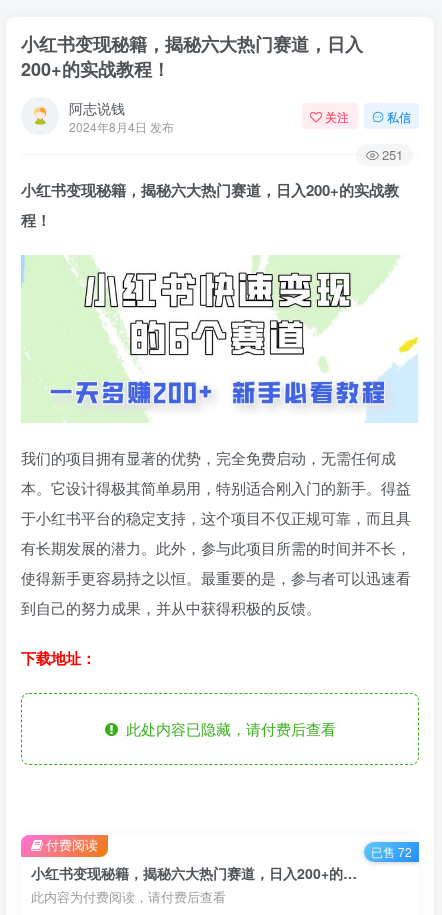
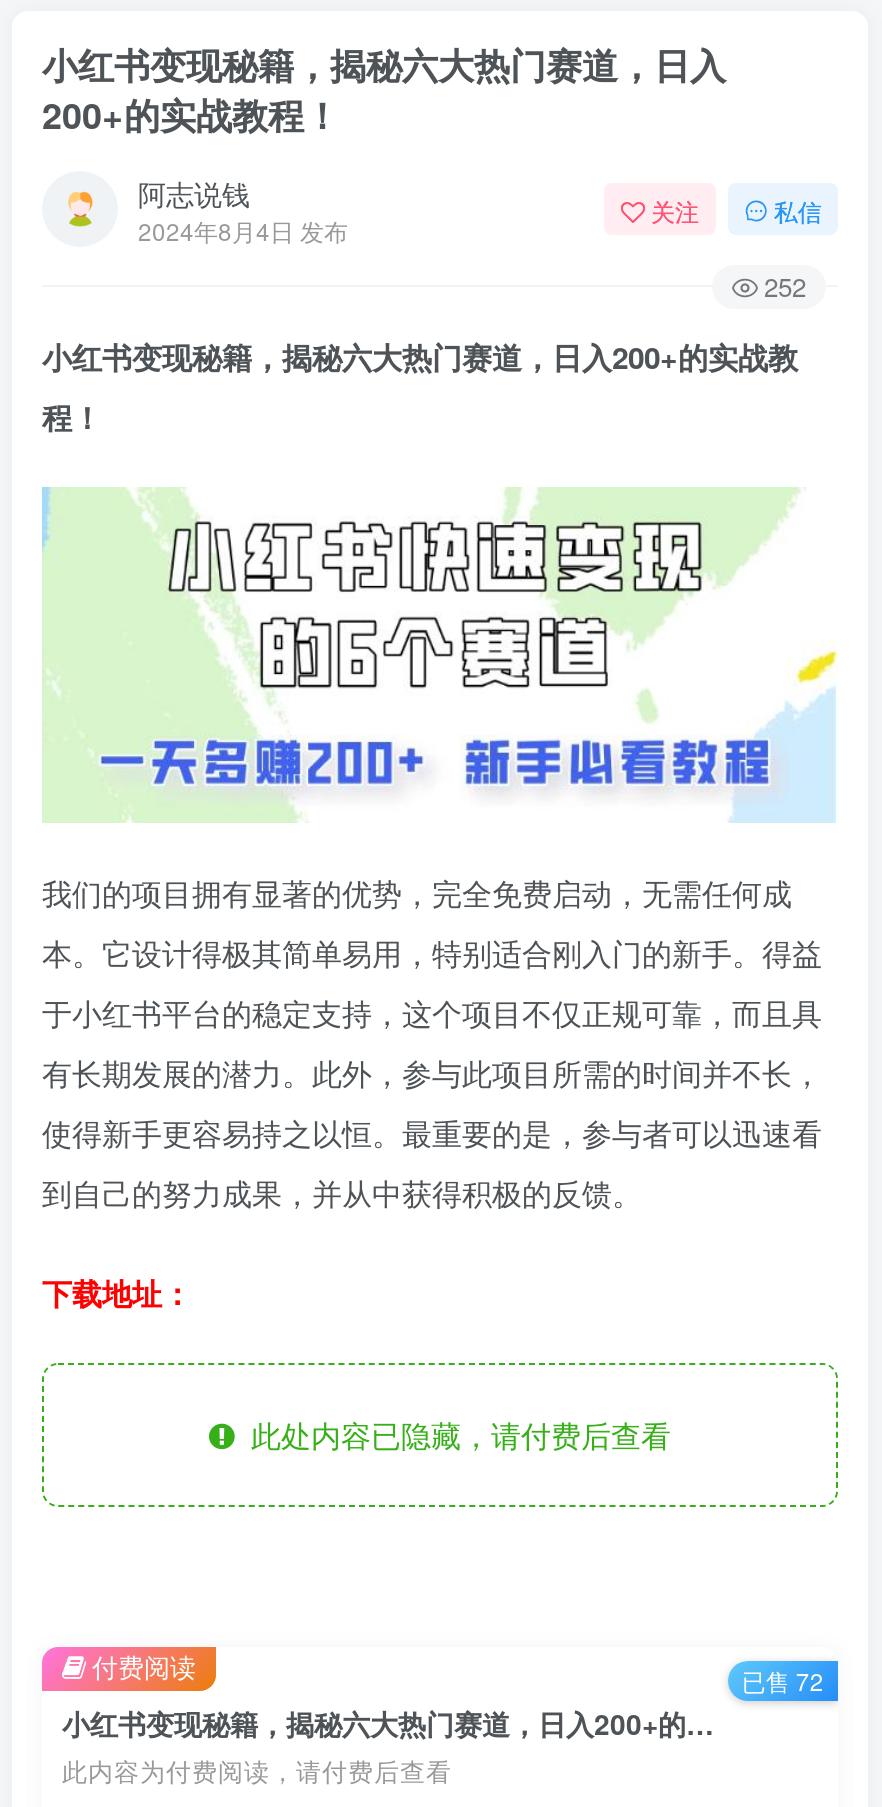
[382,145,403,164] 251 -> [764,267,806,305] 252

